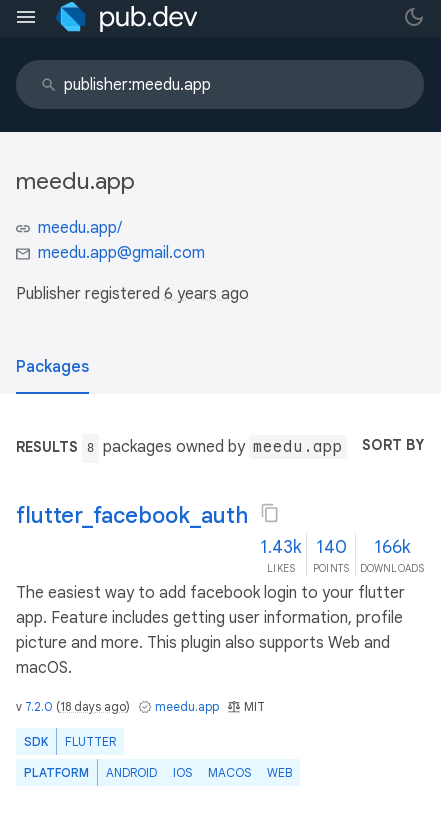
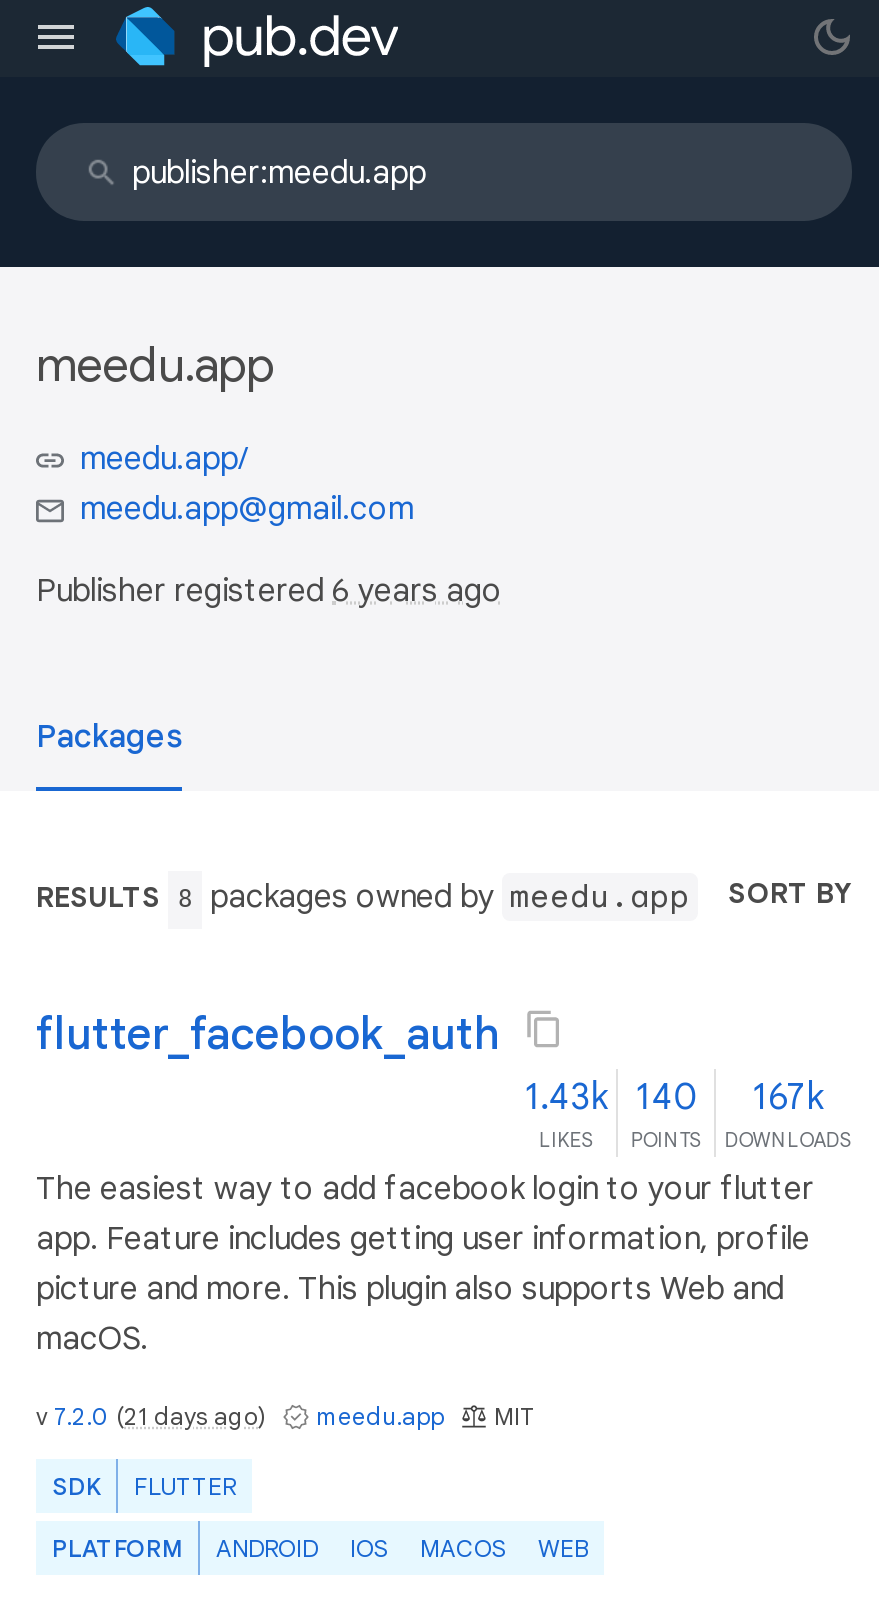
[260,536,410,558] 1.43k 140 166k -> [524,1075,824,1119] 1.43k 140 167k
[16,699,265,714] v 7.2.0 (18 days ago) meedu.app MIT -> [36,1401,536,1431] v 7.2.0 (21 days ago) meedu.app MIT

